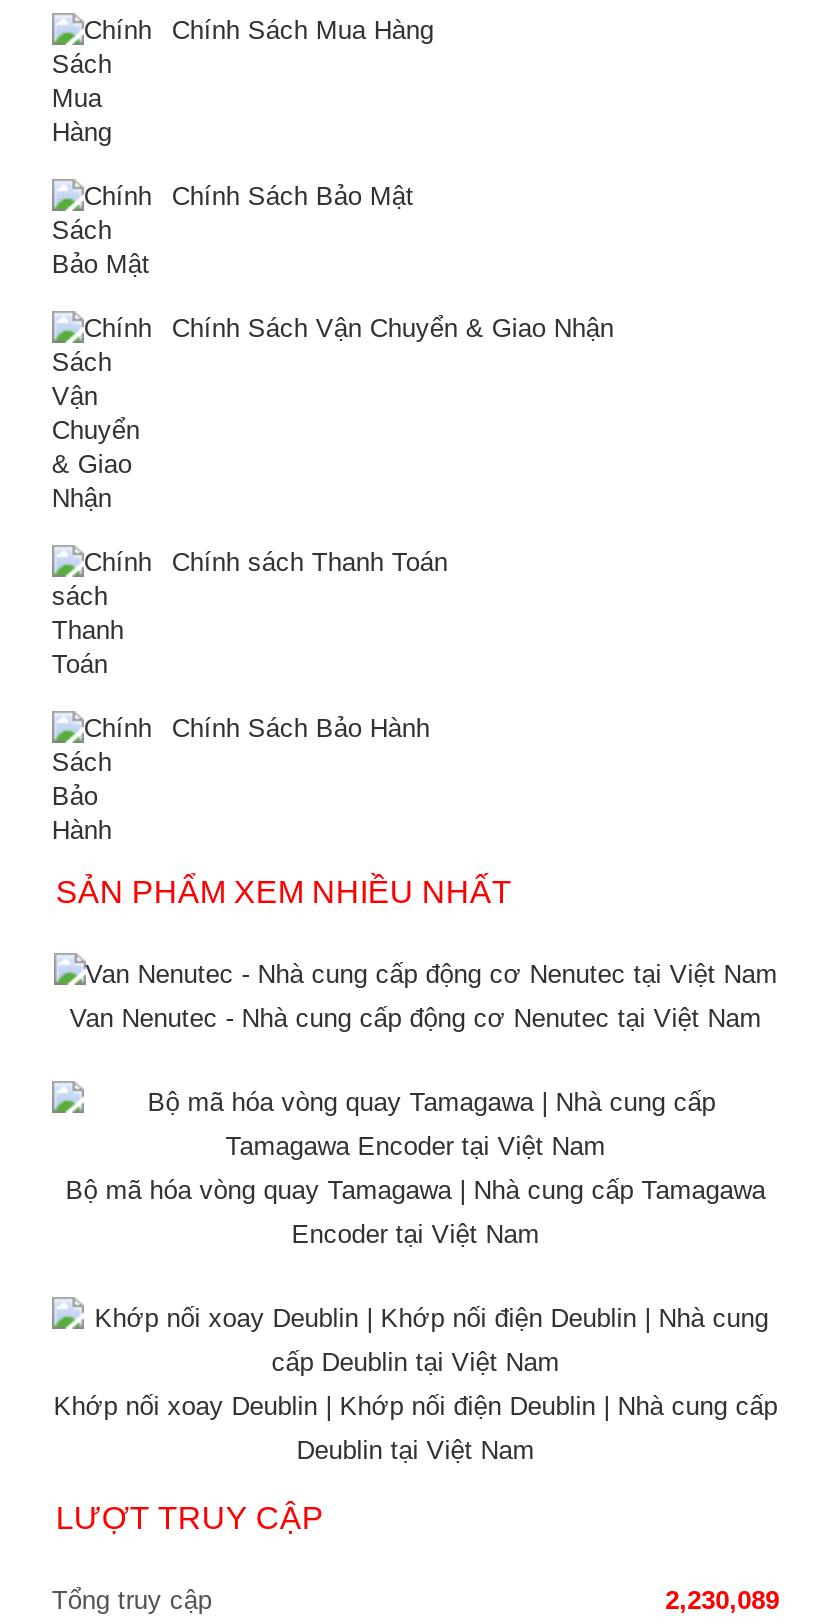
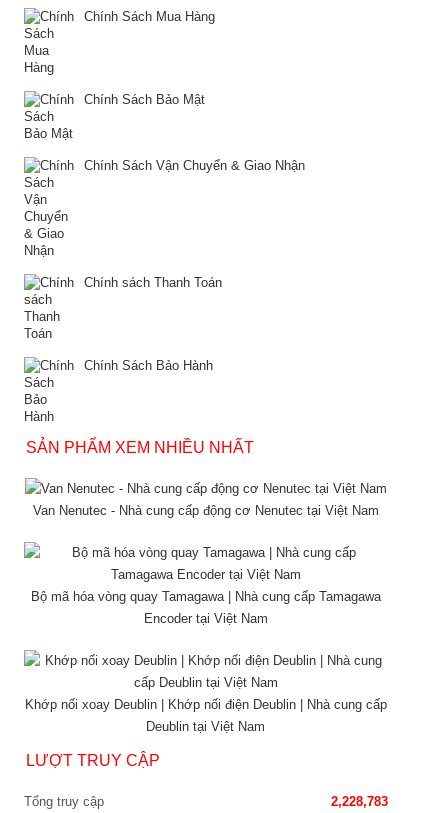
[665,1585,779,1615] 2,230,089 -> [331,794,388,809] 2,228,783

